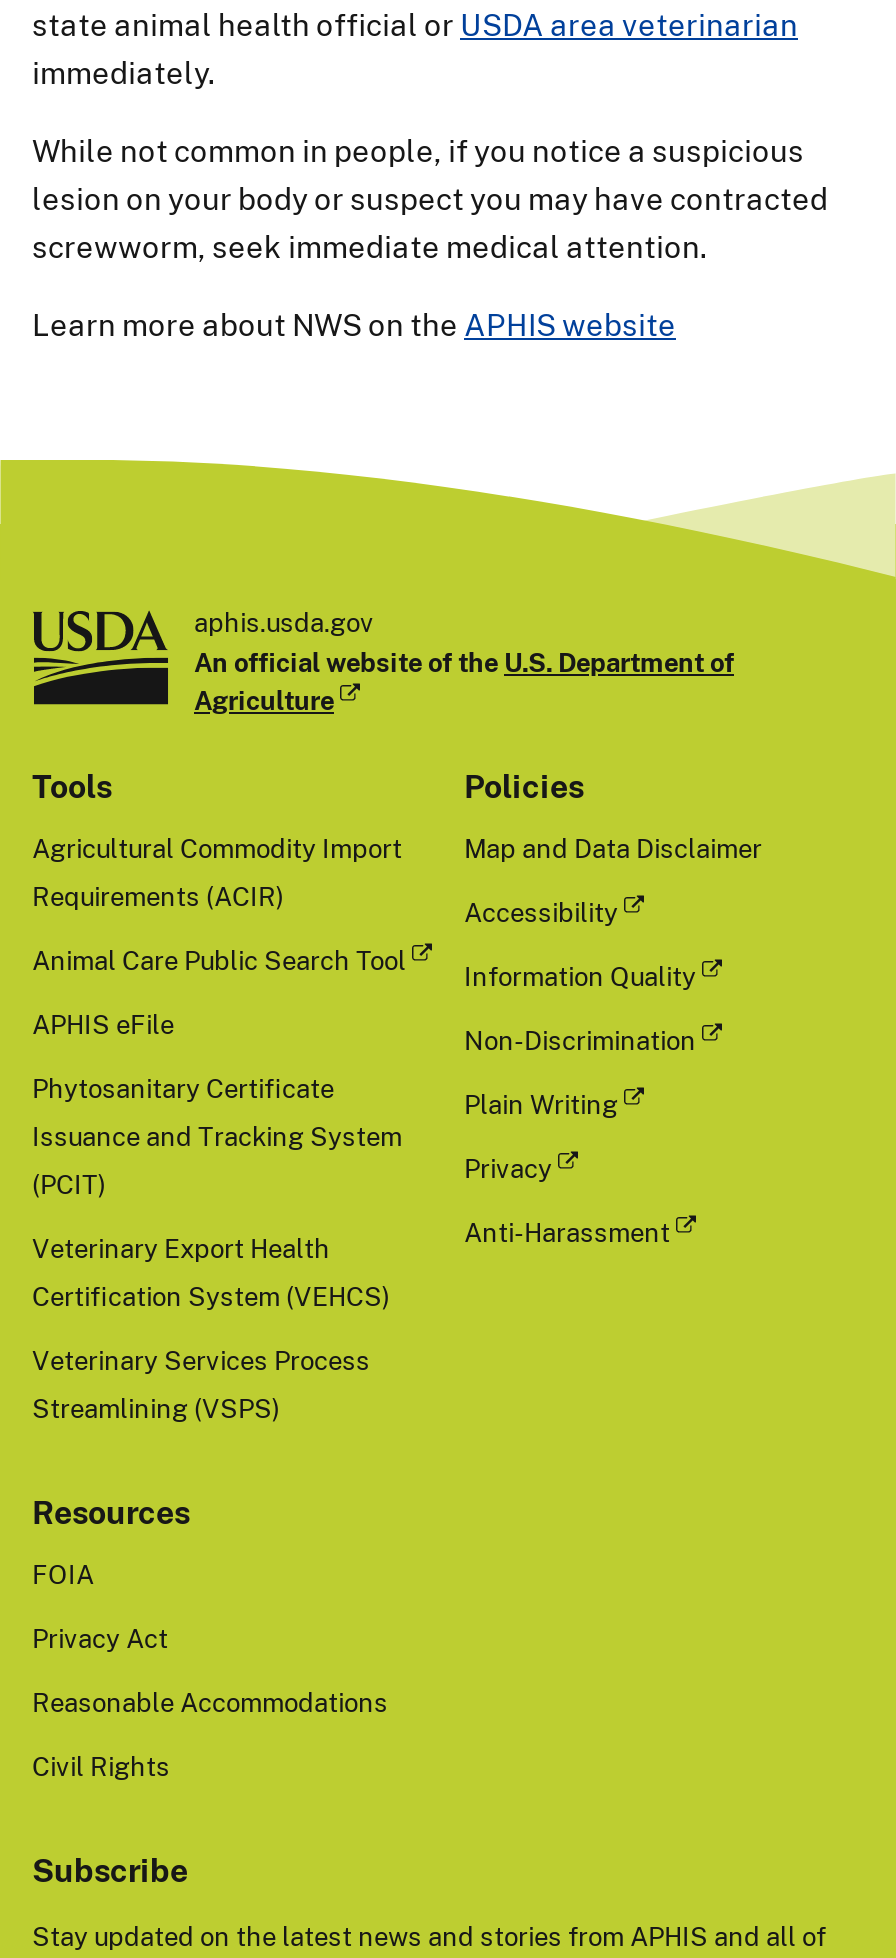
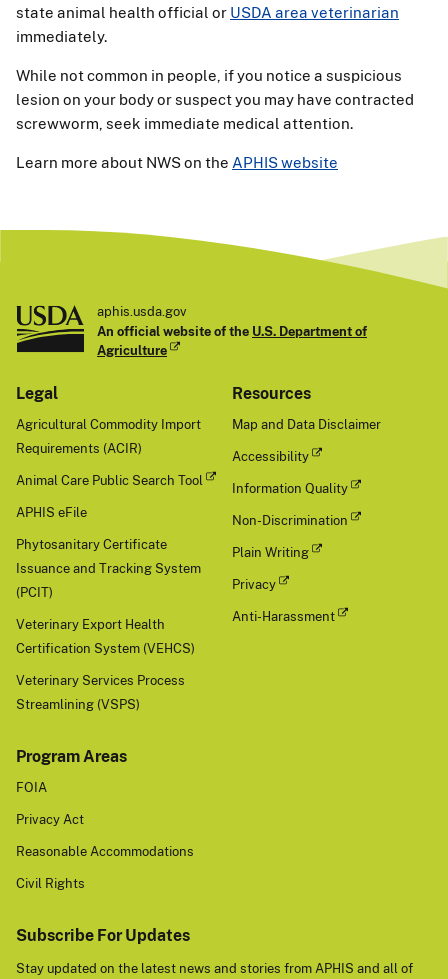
[32,766,112,806] Tools -> [16,383,58,403] Legal
[464,766,584,806] Policies -> none
none -> [16,746,127,766] Program Areas
moved [32,1492,190,1532] -> [232,383,311,403]: Resources
[32,1850,188,1890] Subscribe -> [16,925,190,945] Subscribe For Updates

